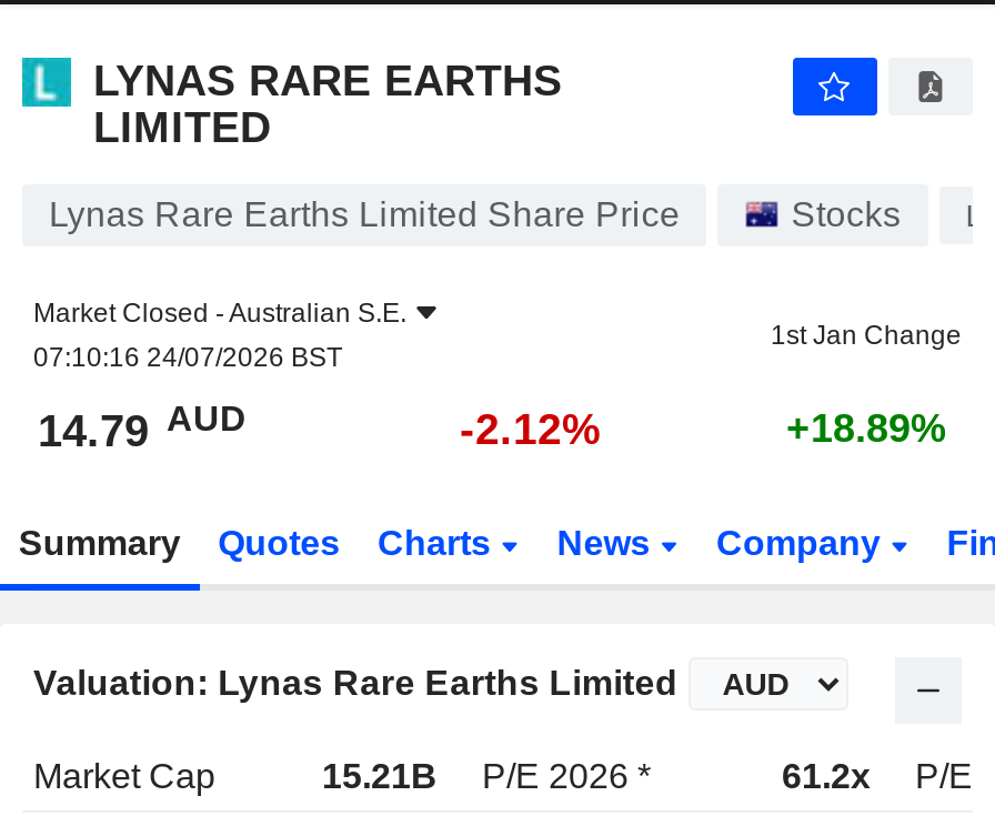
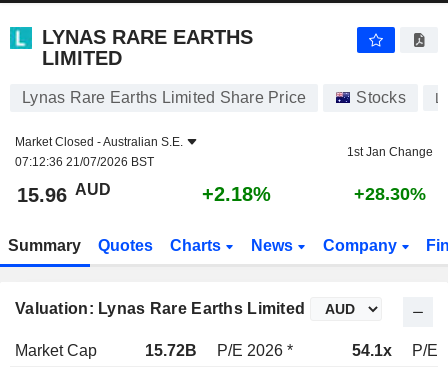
[33,342,342,373] 07:10:16 24/07/2026 BST -> [15,155,154,169] 07:12:36 21/07/2026 BST
[38,399,247,455] 14.79 AUD -> [17,180,111,206] 15.96 AUD
[460,404,602,453] -2.12% -> [202,183,271,205] +2.18%
[786,406,946,451] +18.89% -> [354,184,426,204] +28.30%
[322,757,651,795] 15.21B P/E 2026 * -> [145,342,293,359] 15.72B P/E 2026 *
[782,757,871,795] 61.2x -> [352,342,392,359] 54.1x

